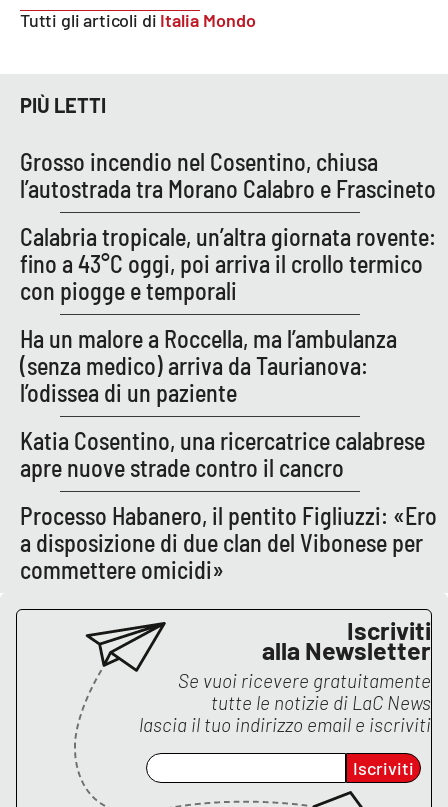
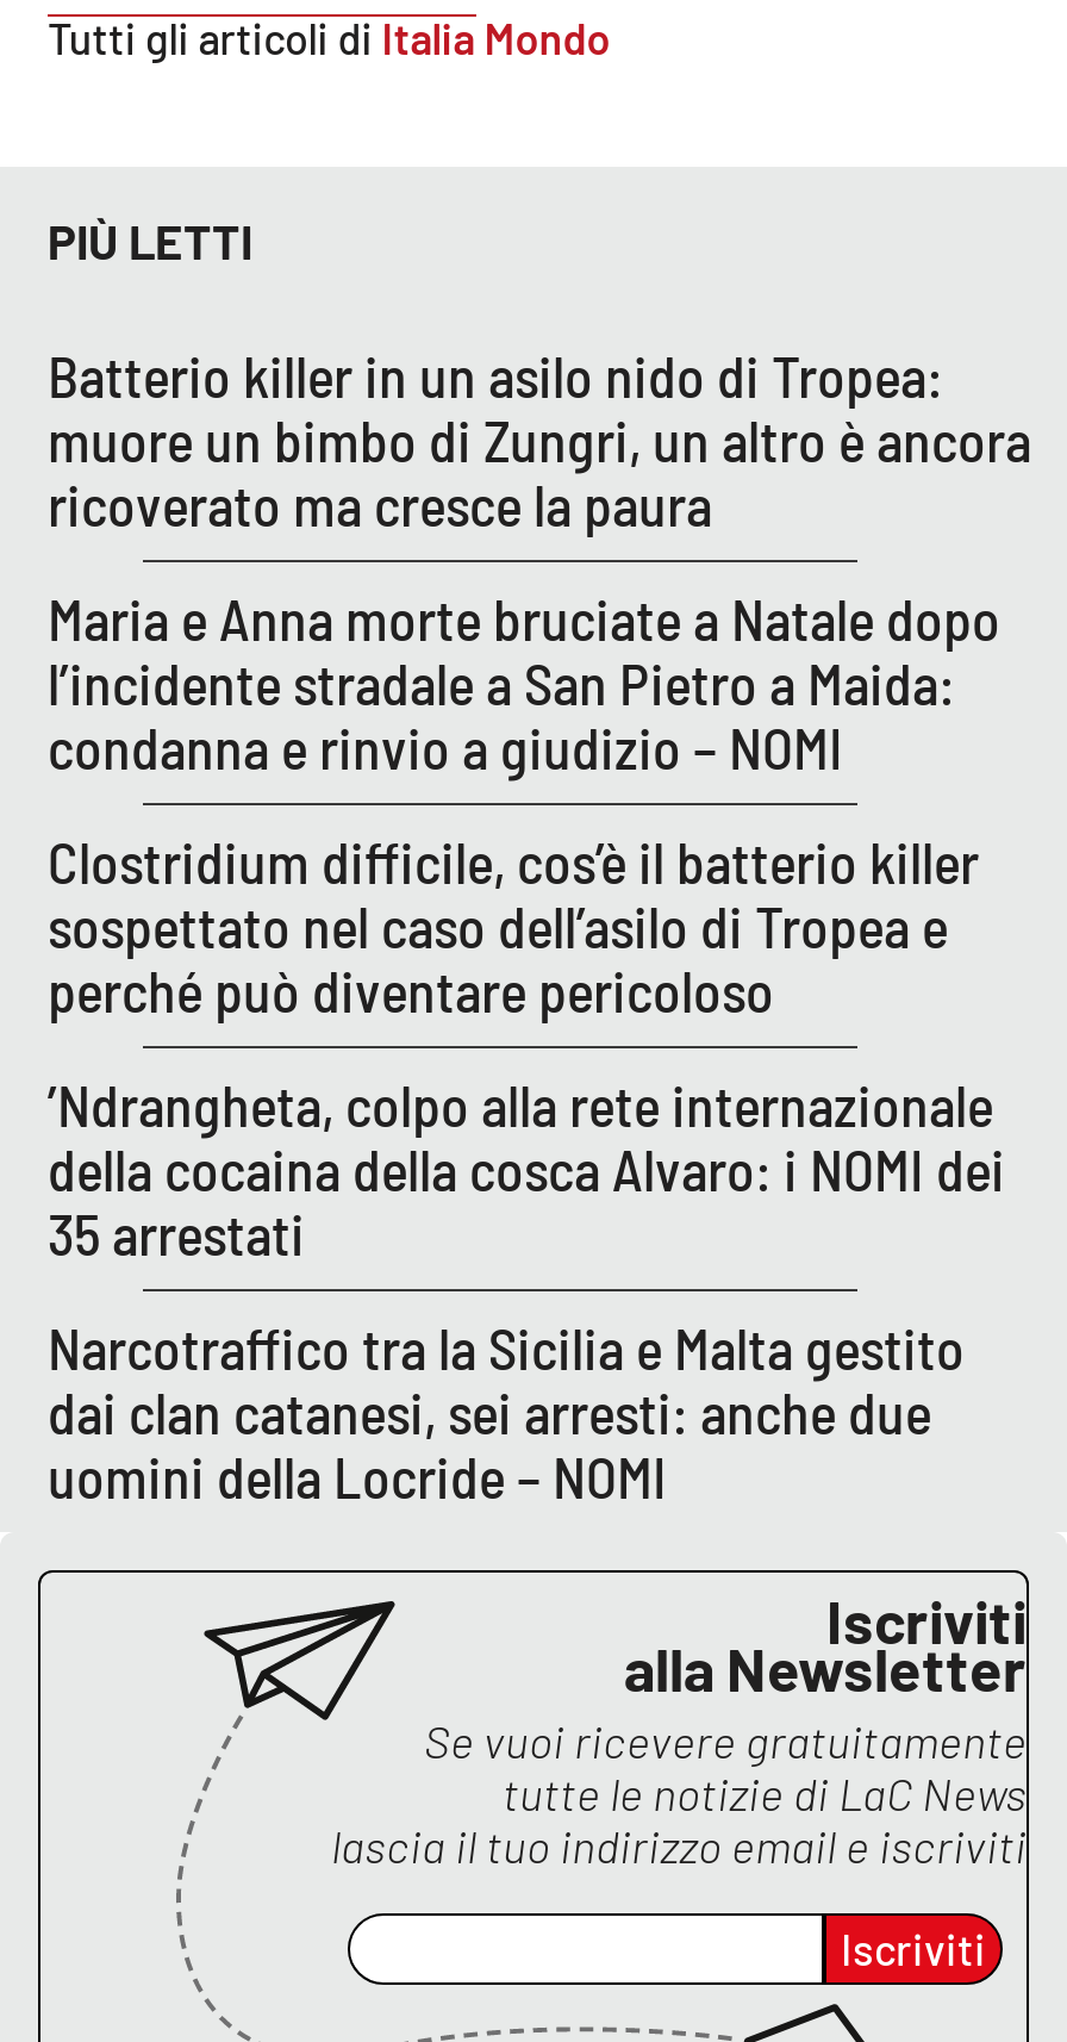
[20,147,436,203] Grosso incendio nel Cosentino, chiusa | l’autostrada tra Morano Calabro e Frascineto -> [48,340,1031,538] Batterio killer in un asilo nido di Tropea: | muore un bimbo di Zungri, un altro è ancora | ricoverato ma cresce la paura
[20,222,436,305] Calabria tropicale, un’altra giornata rovente: | fino a 43°C oggi, poi arriva il crollo termico | con piogge e temporali -> [48,584,1000,781] Maria e Anna morte bruciate a Natale dopo | l’incidente stradale a San Pietro a Maida: | condanna e rinvio a giudizio – NOMI
[20,324,397,407] Ha un malore a Roccella, ma l’ambulanza | (senza medico) arriva da Taurianova: | l’odissea di un paziente -> [48,827,979,1024] Clostridium difficile, cos’è il batterio killer | sospettato nel caso dell’asilo di Tropea e | perché può diventare pericoloso
[20,426,425,482] Katia Cosentino, una ricercatrice calabrese | apre nuove strade contro il cancro -> [48,1070,1005,1267] ’Ndrangheta, colpo alla rete internazionale | della cocaina della cosca Alvaro: i NOMI dei | 35 arrestati
[20,501,437,584] Processo Habanero, il pentito Figliuzzi: «Ero | a disposizione di due clan del Vibonese per | commettere omicidi» -> [48,1313,965,1510] Narcotraffico tra la Sicilia e Malta gestito | dai clan catanesi, sei arresti: anche due | uomini della Locride – NOMI

